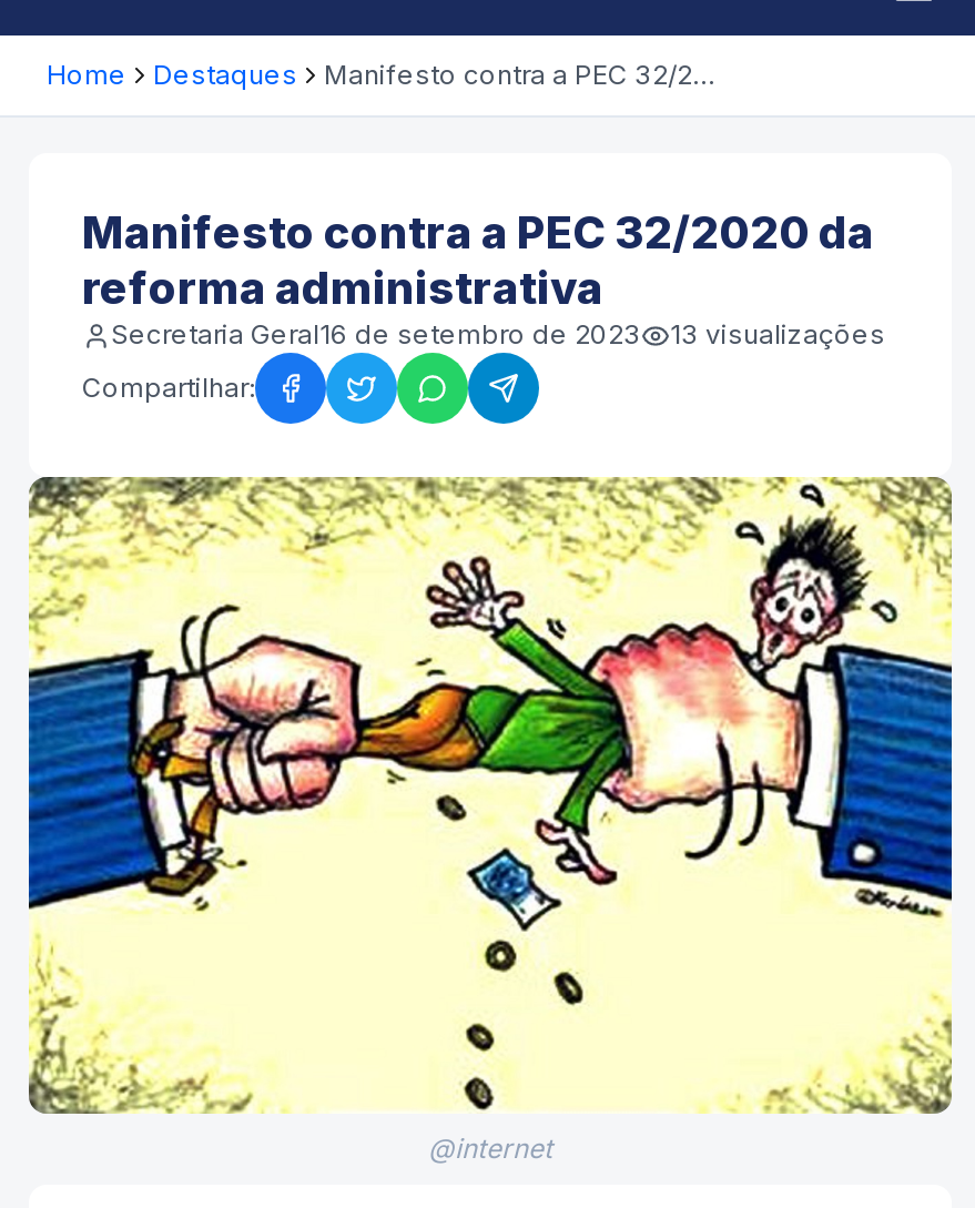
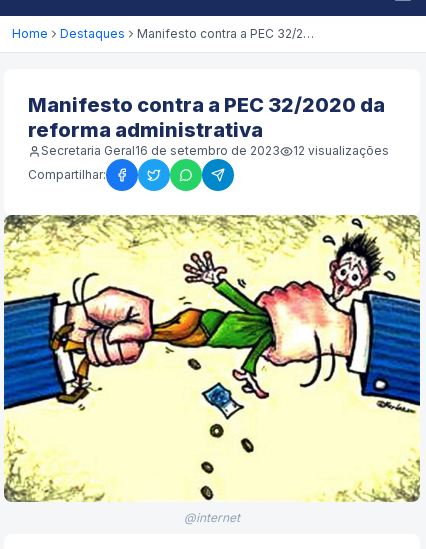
[670,317,885,351] 13 visualizações -> [293,143,389,158] 12 visualizações

